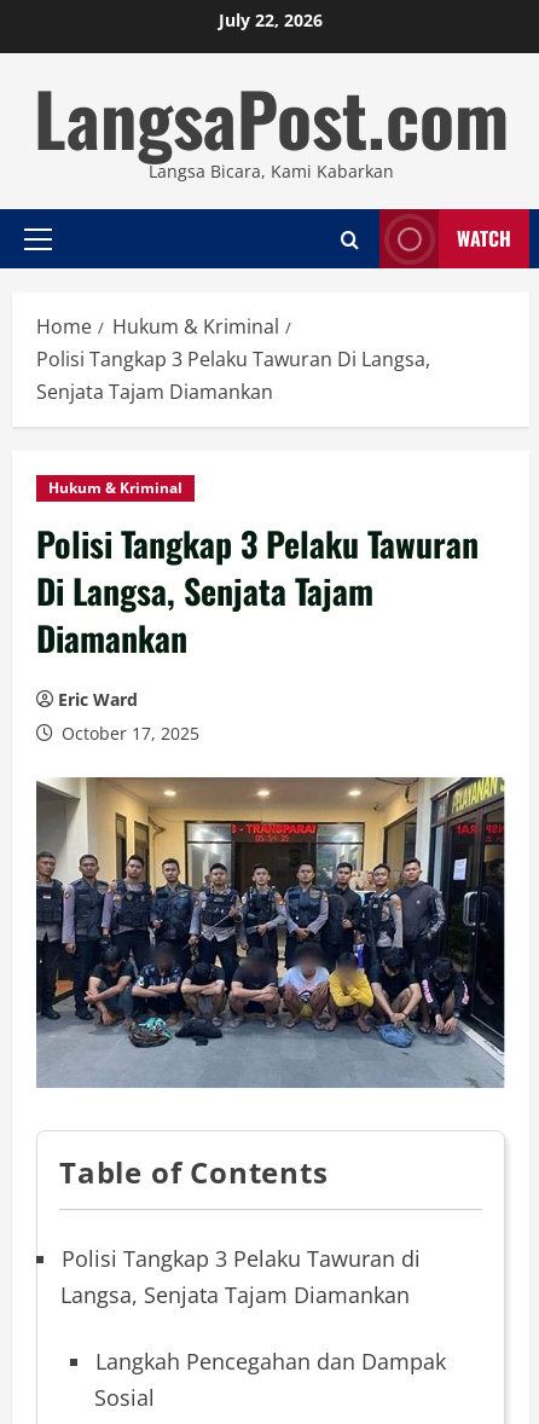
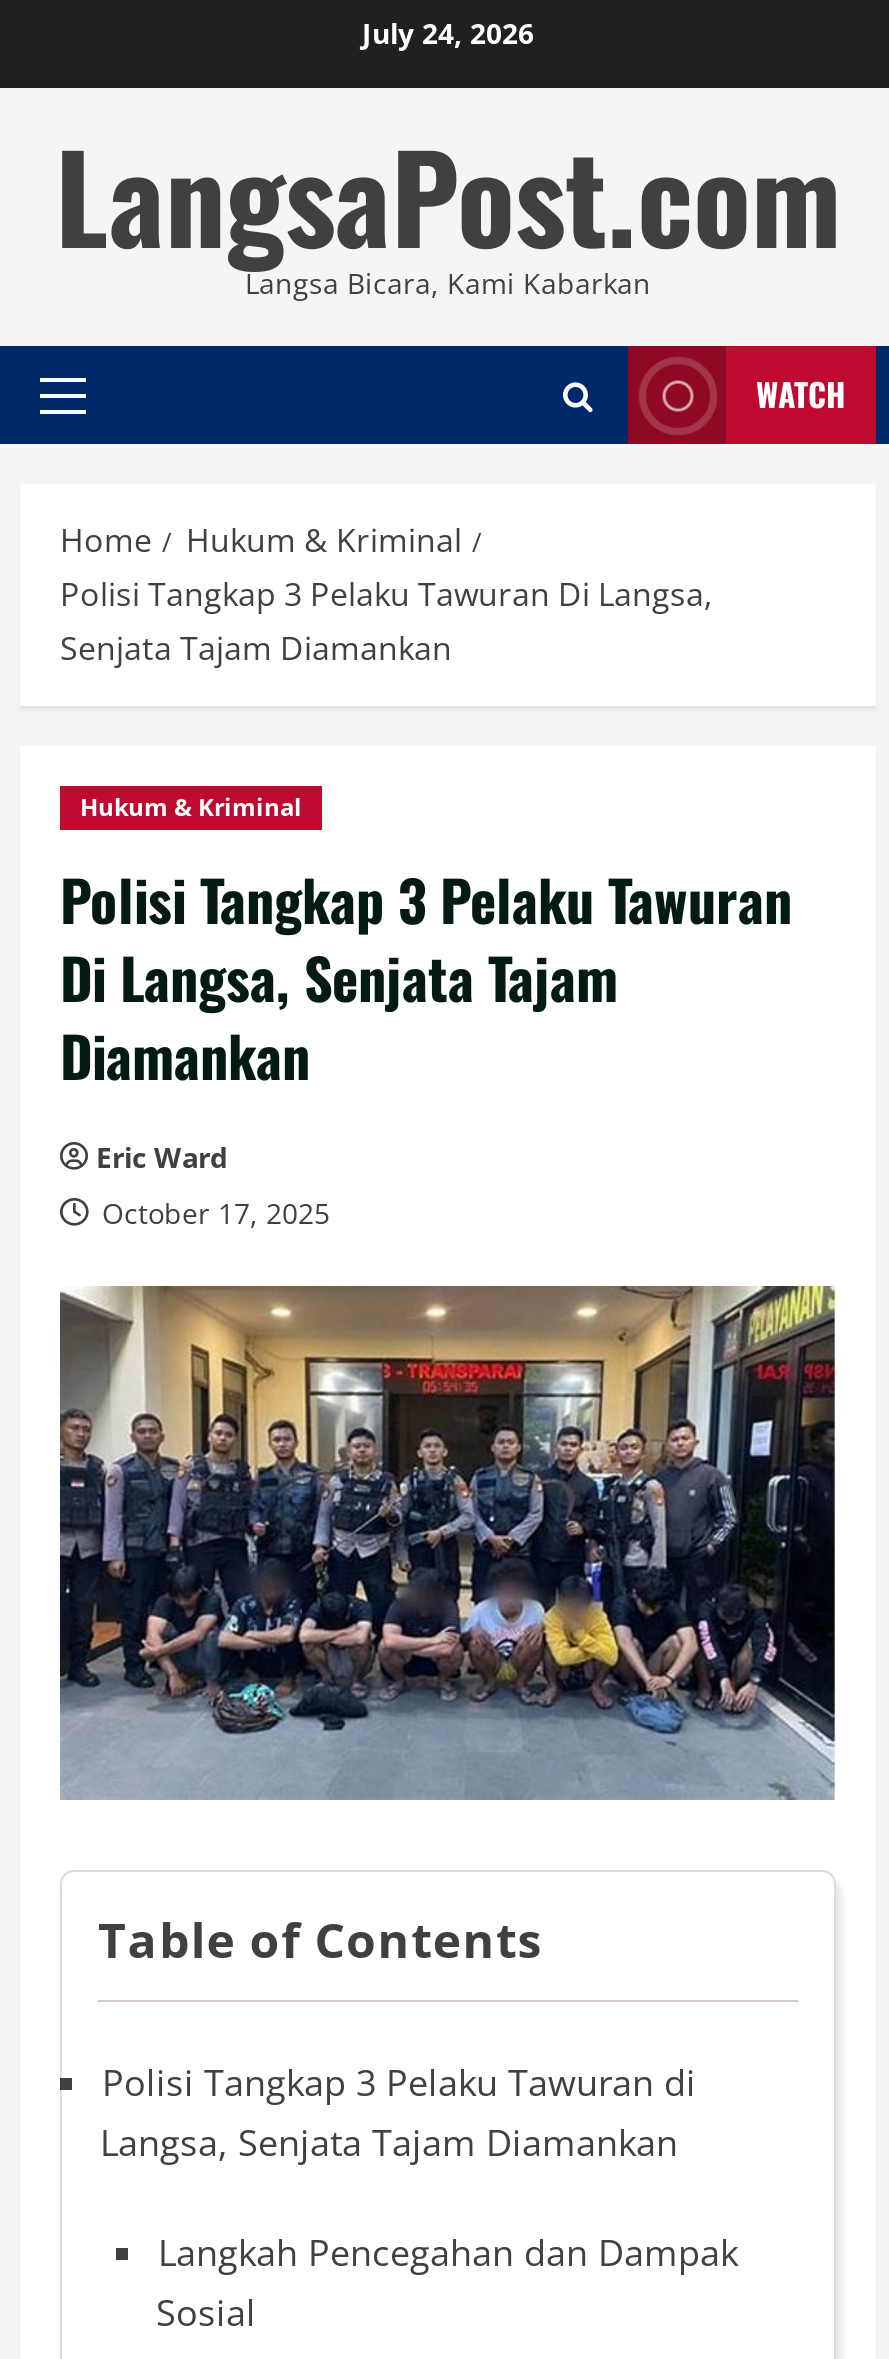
[219,8,323,31] July 22, 2026 -> [362,14,534,52] July 24, 2026

